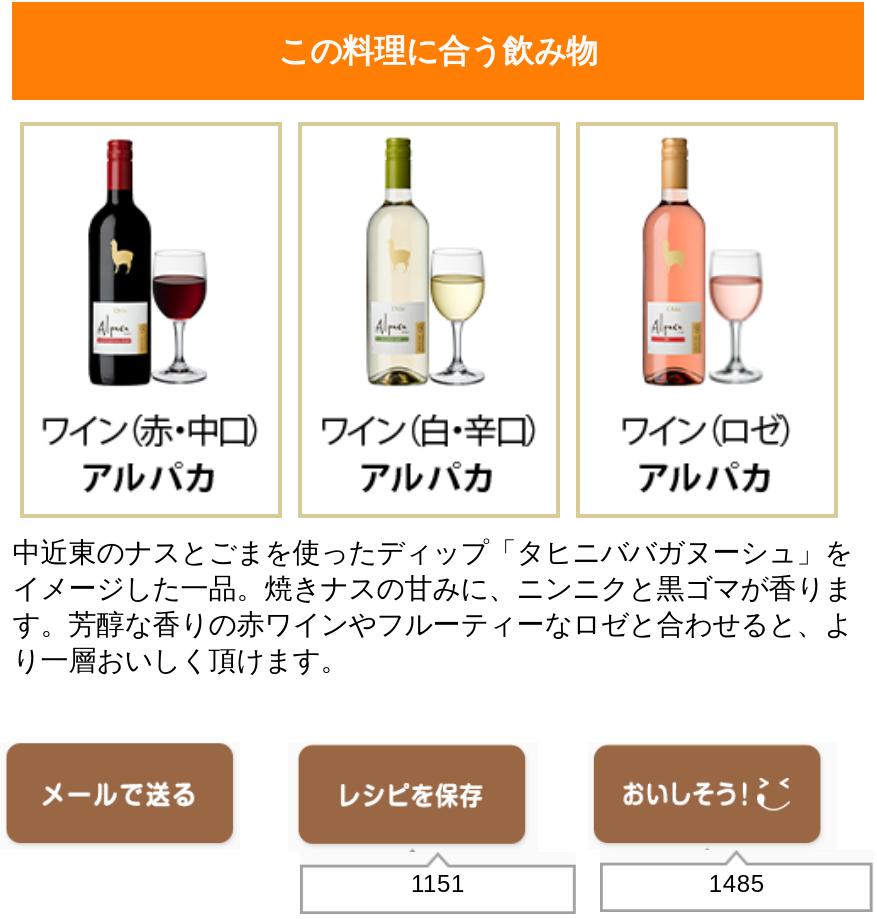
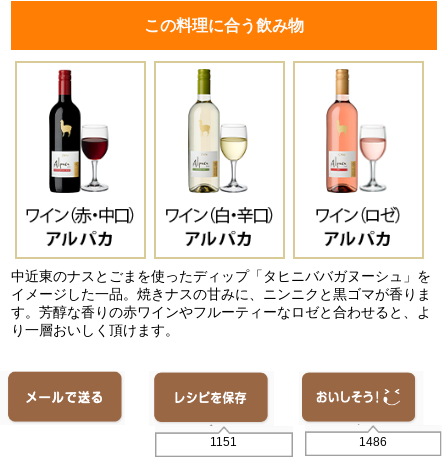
[709,869,765,897] 1485 -> [359,435,387,449] 1486

